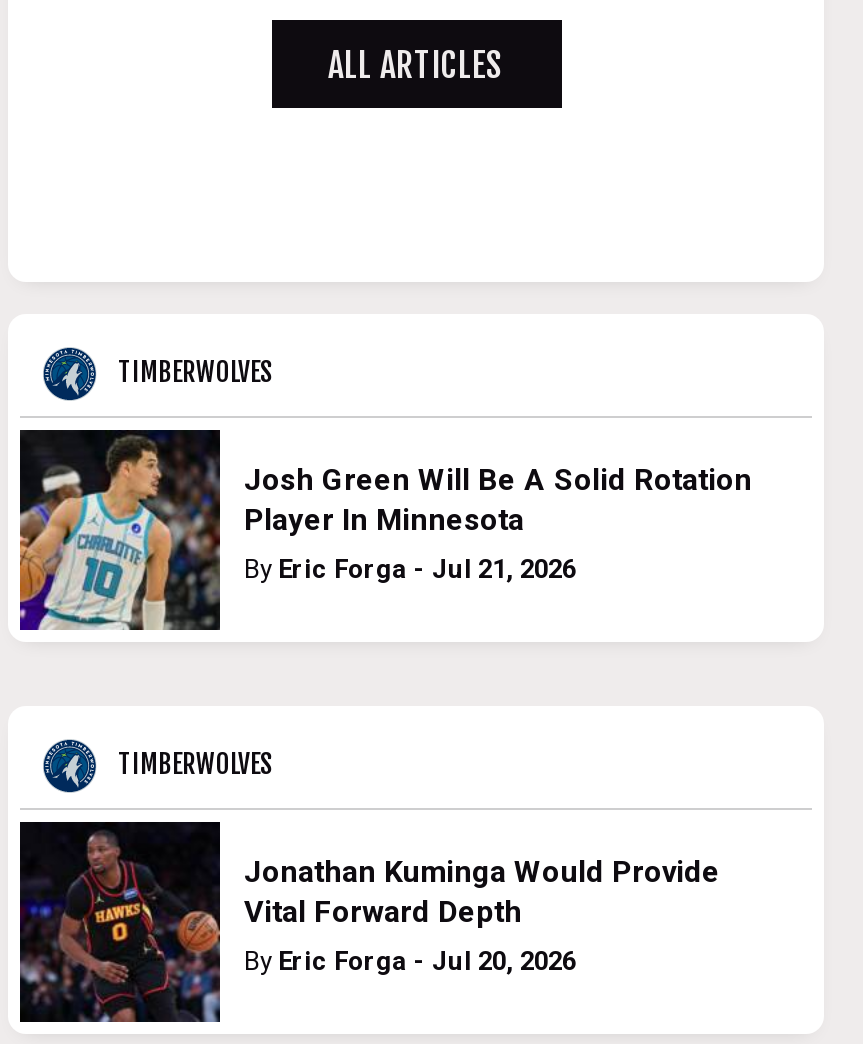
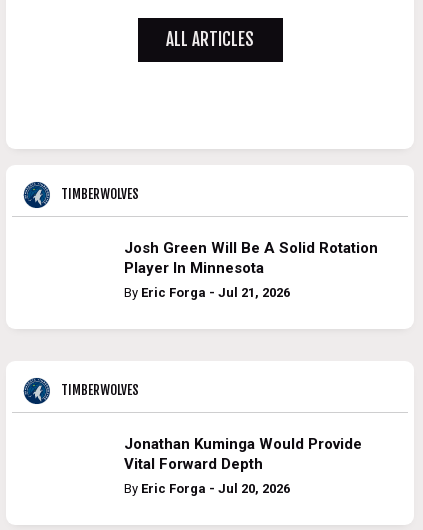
[18,427,222,633] [image] -> none
[18,819,222,1025] [image] -> none

